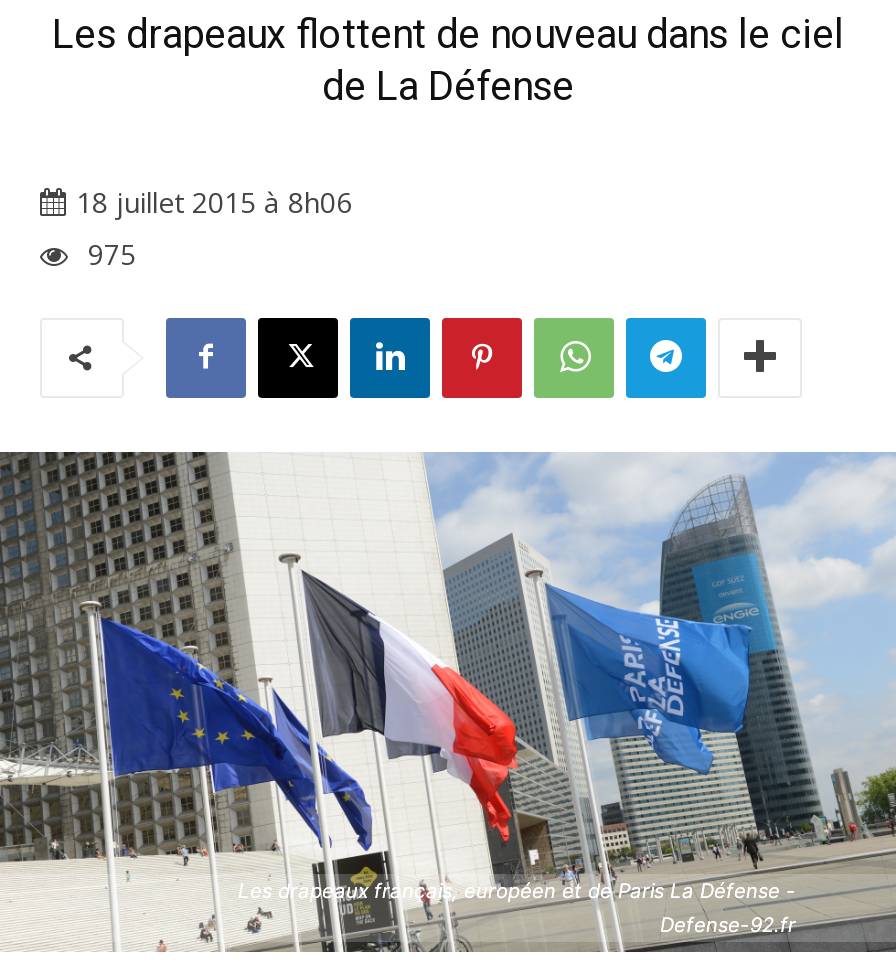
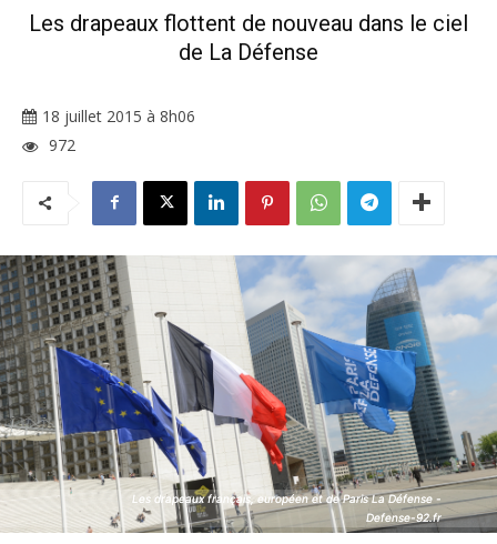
[88,235,136,273] 975 -> [49,135,75,156] 972

